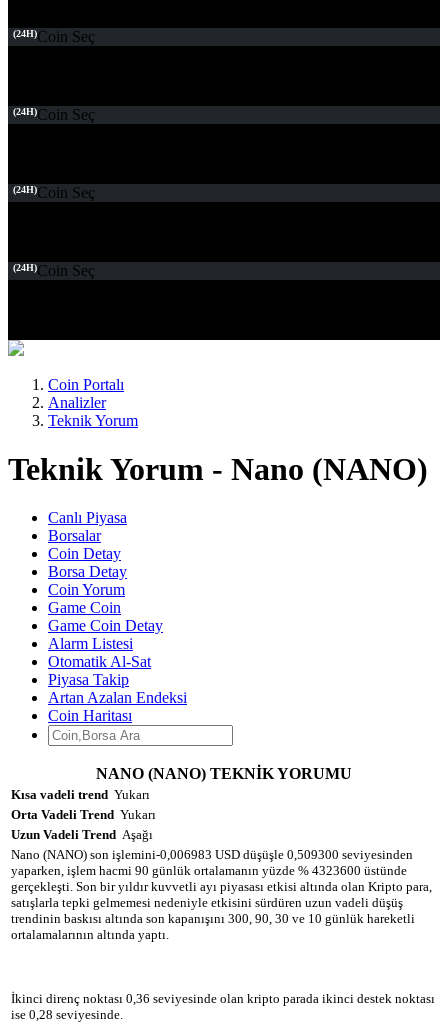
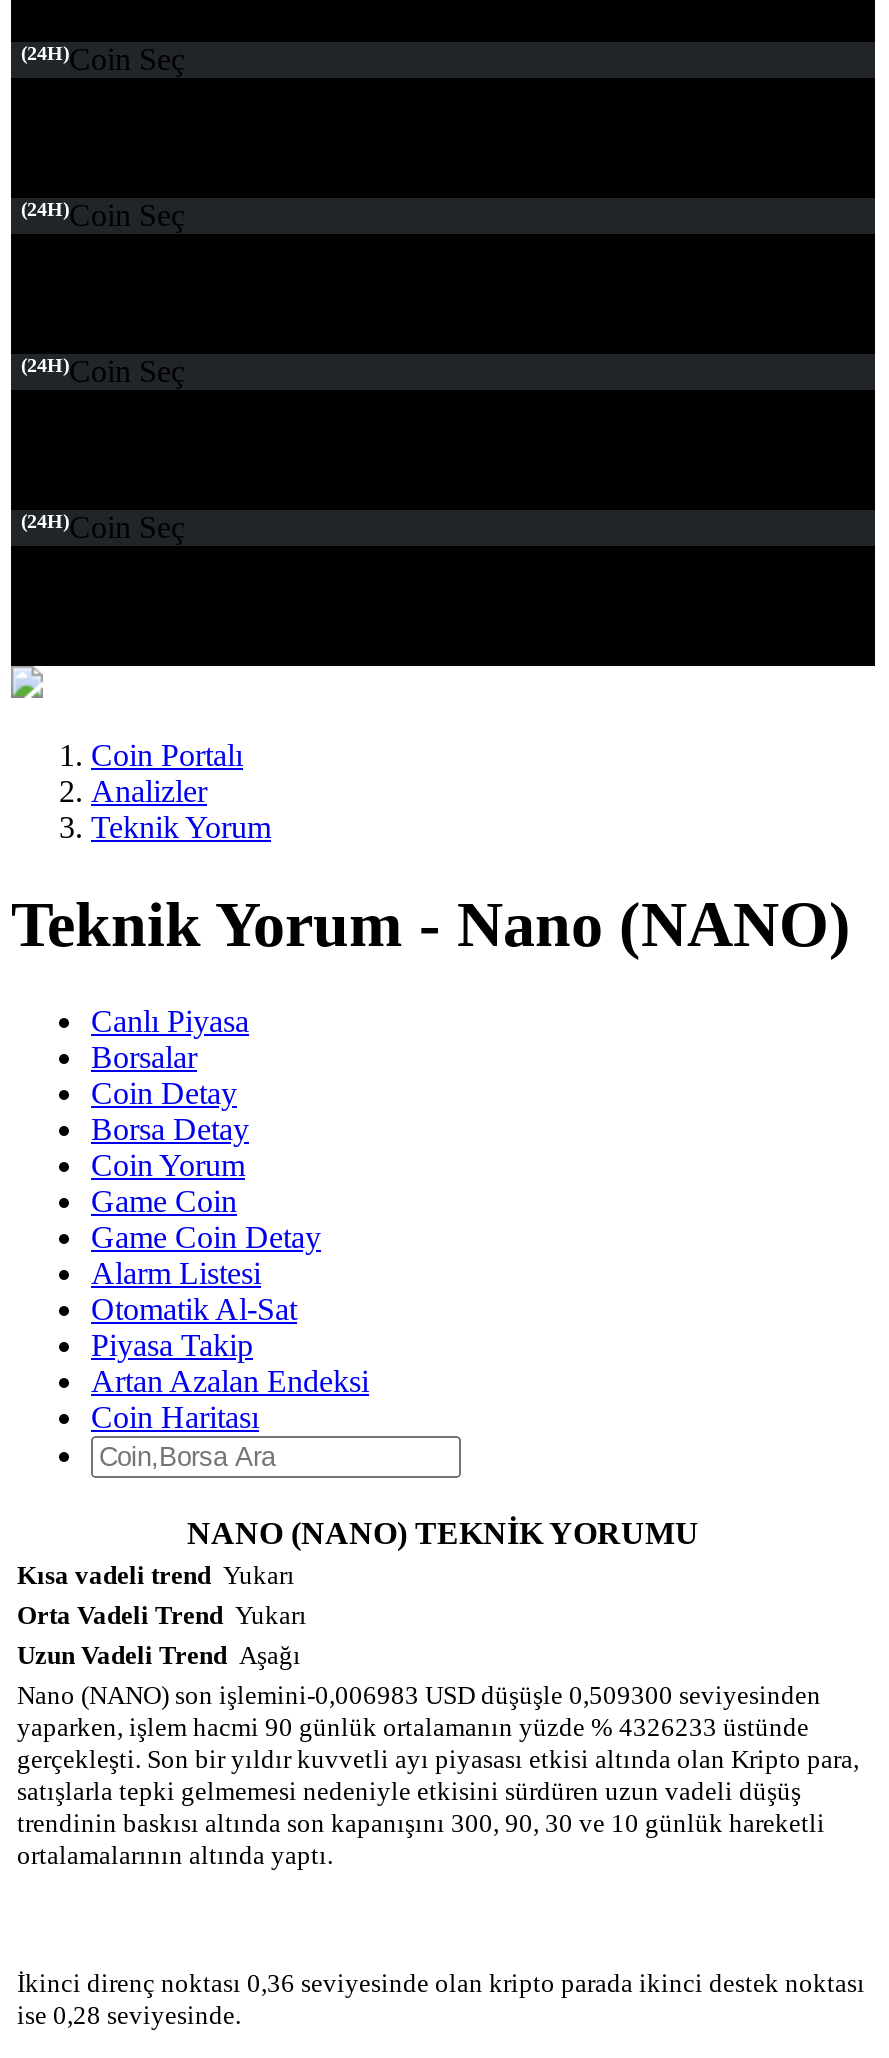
[11,863,407,878] yaparken, işlem hacmi 90 günlük ortalamanın yüzde % 4323600 üstünde -> [17,1713,809,1743] yaparken, işlem hacmi 90 günlük ortalamanın yüzde % 4326233 üstünde

